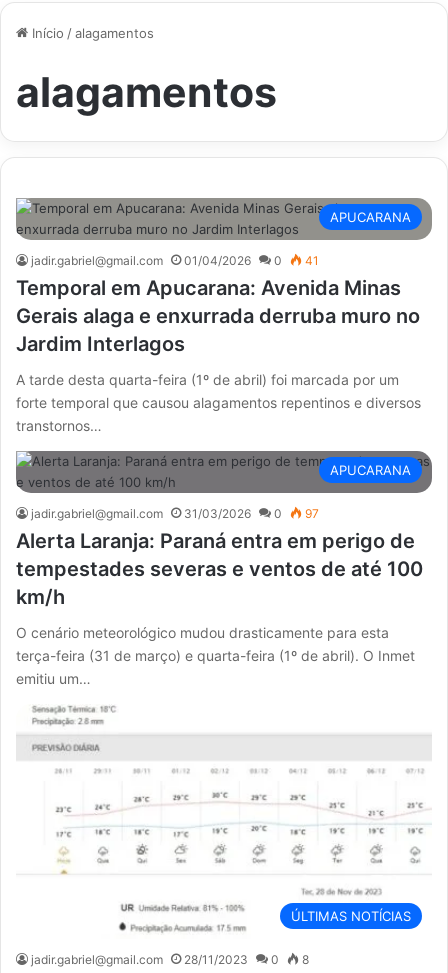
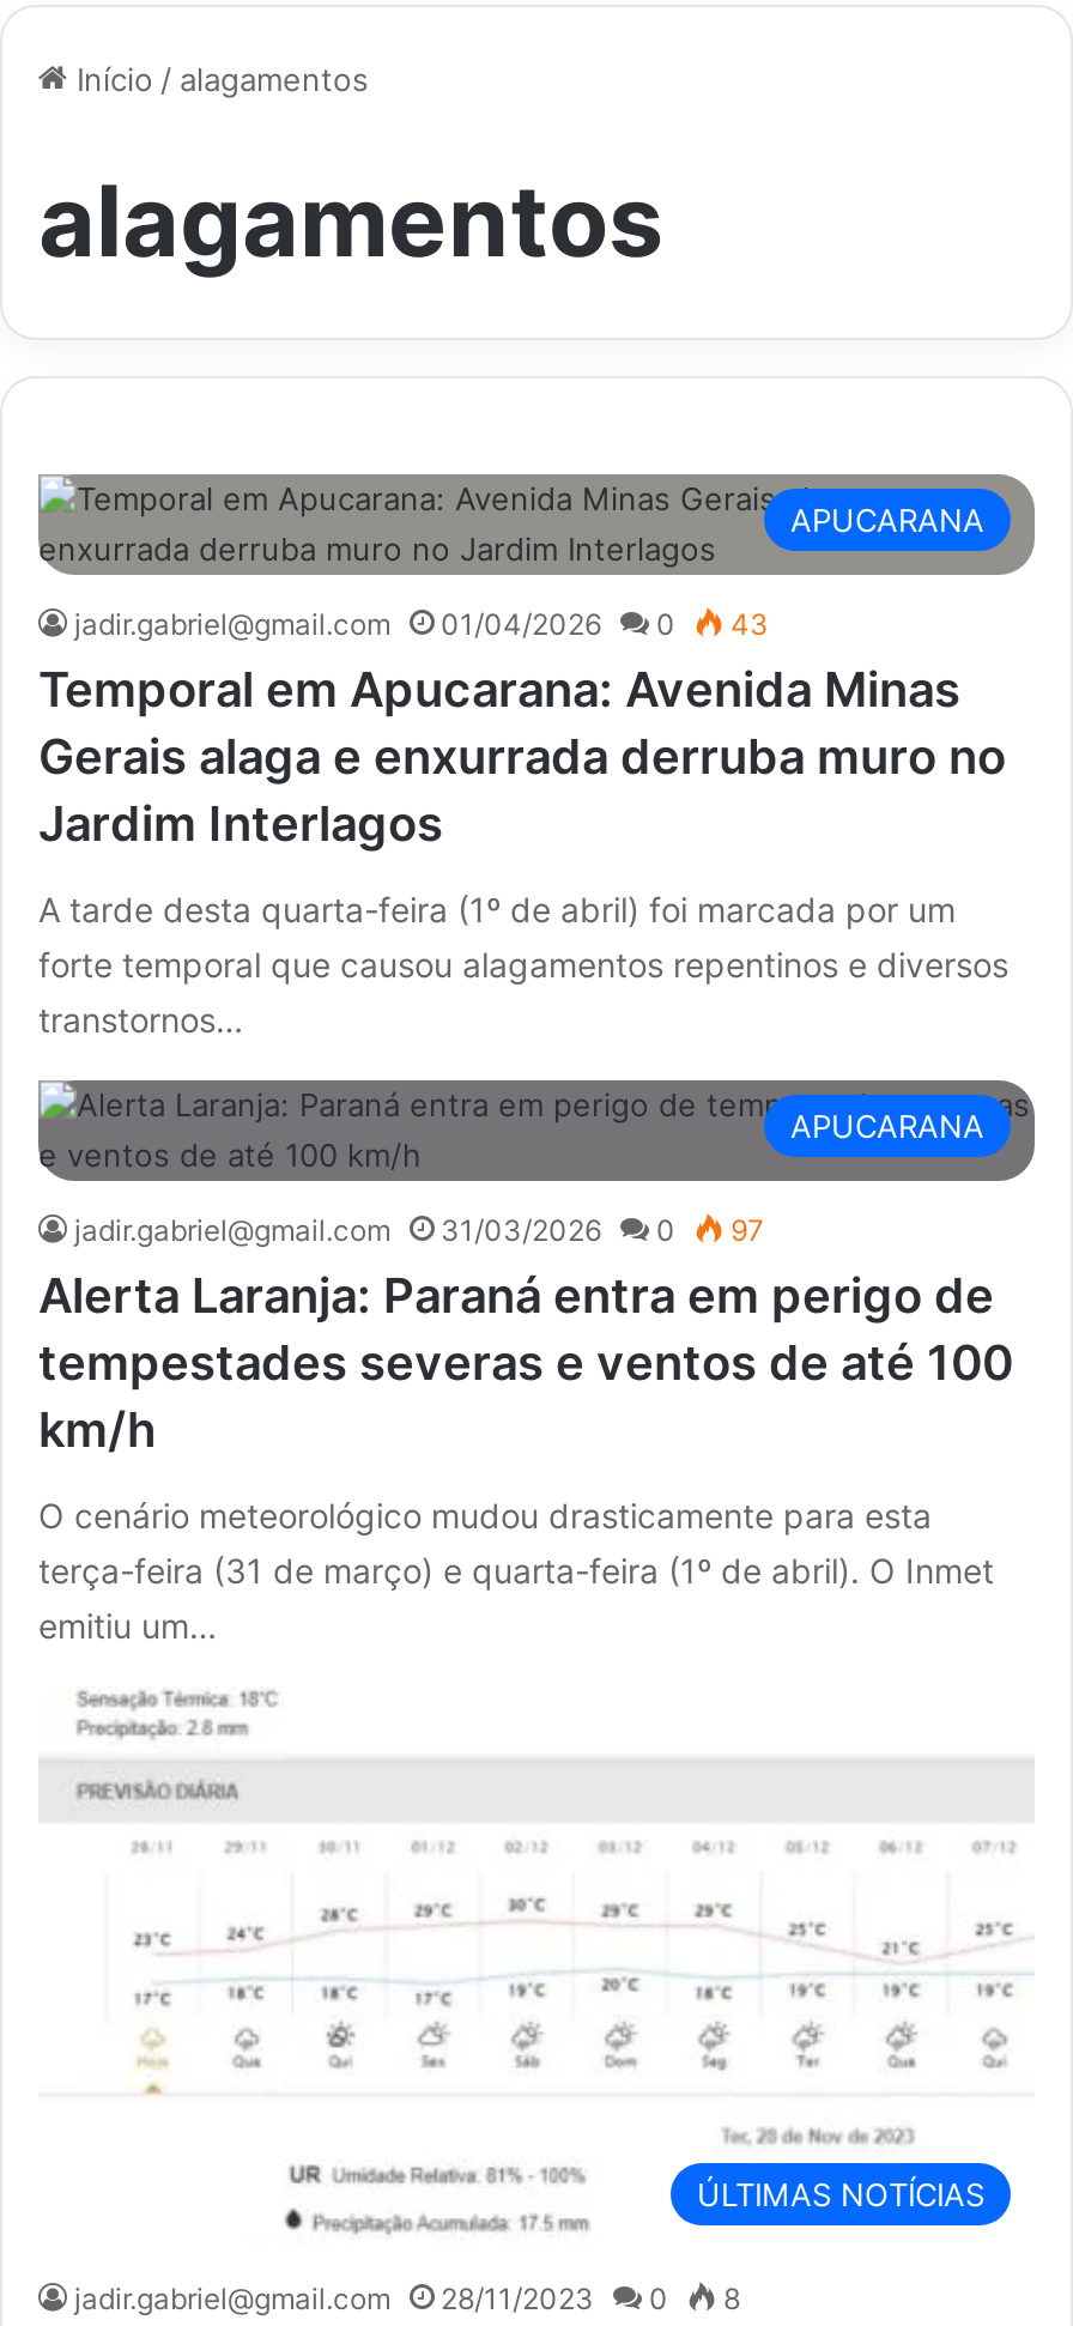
[31,253,319,268] jadir.gabriel@gmail.com 01/04/2026 0 41 -> [74,606,769,642] jadir.gabriel@gmail.com 01/04/2026 0 43

